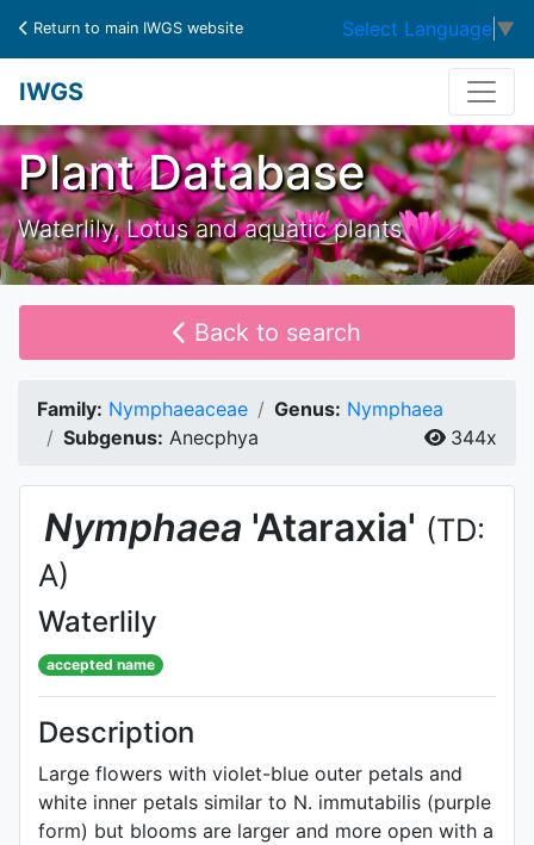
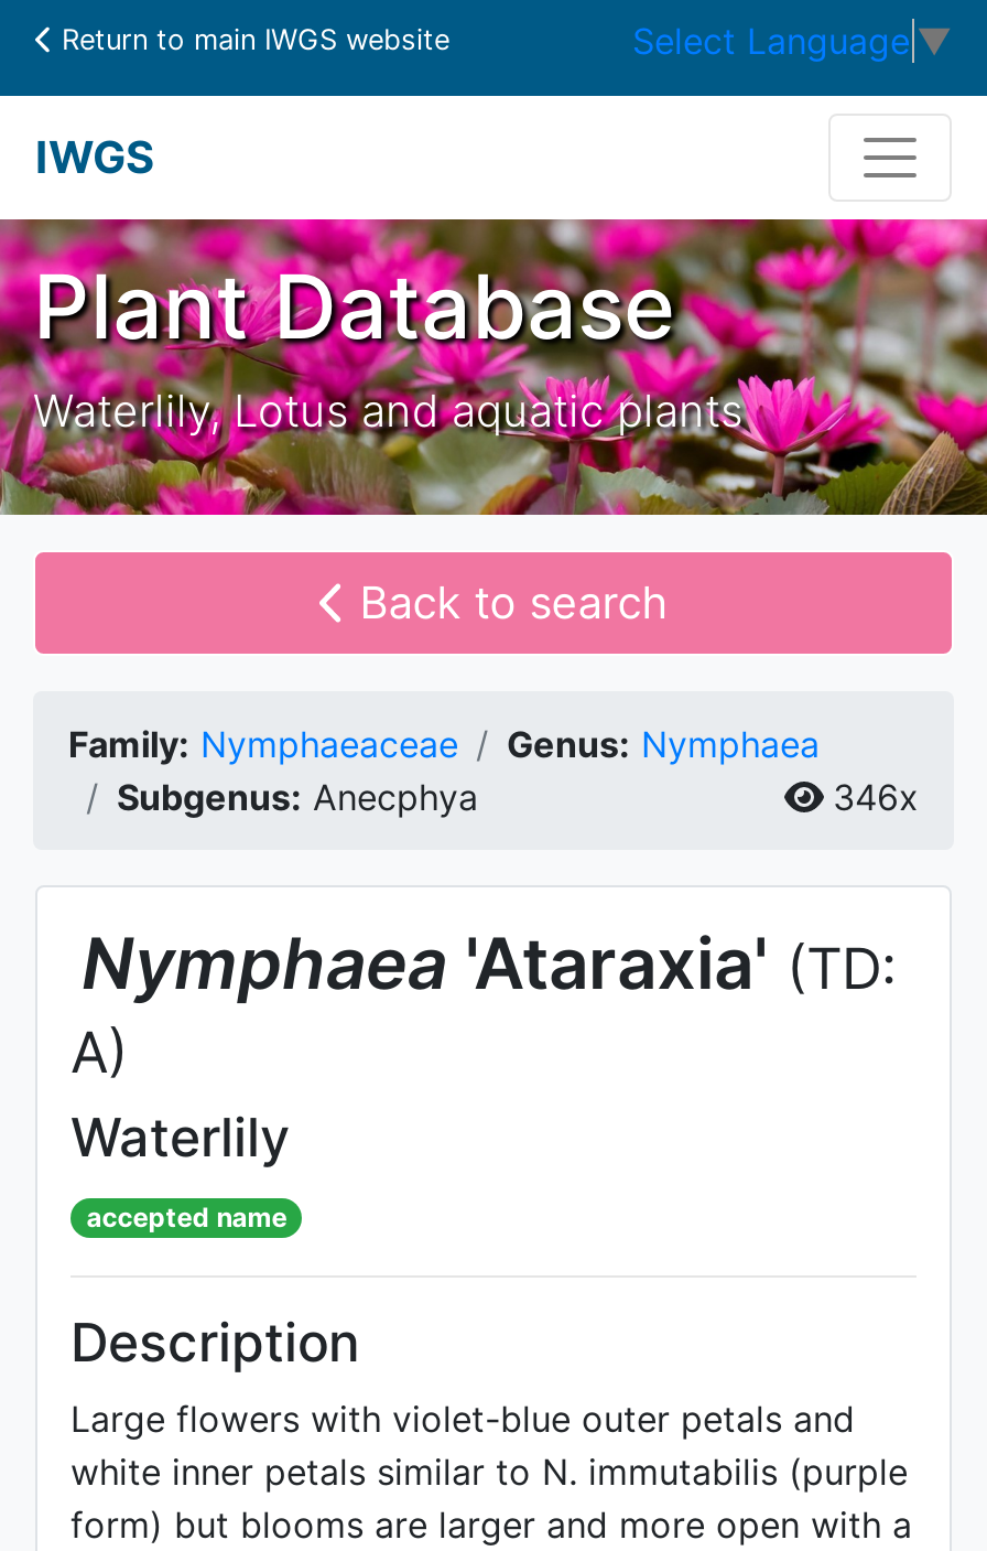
[451,425,497,449] 344x -> [833,775,919,819] 346x

